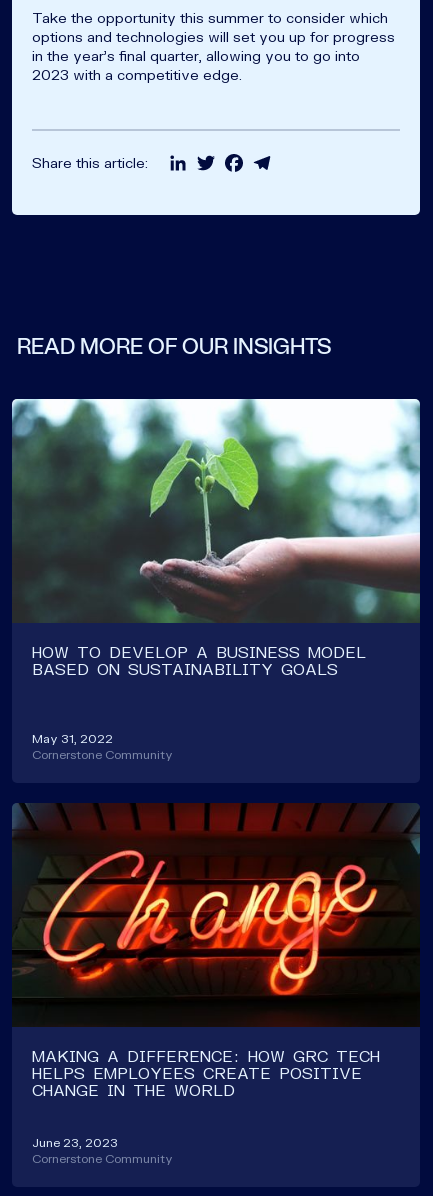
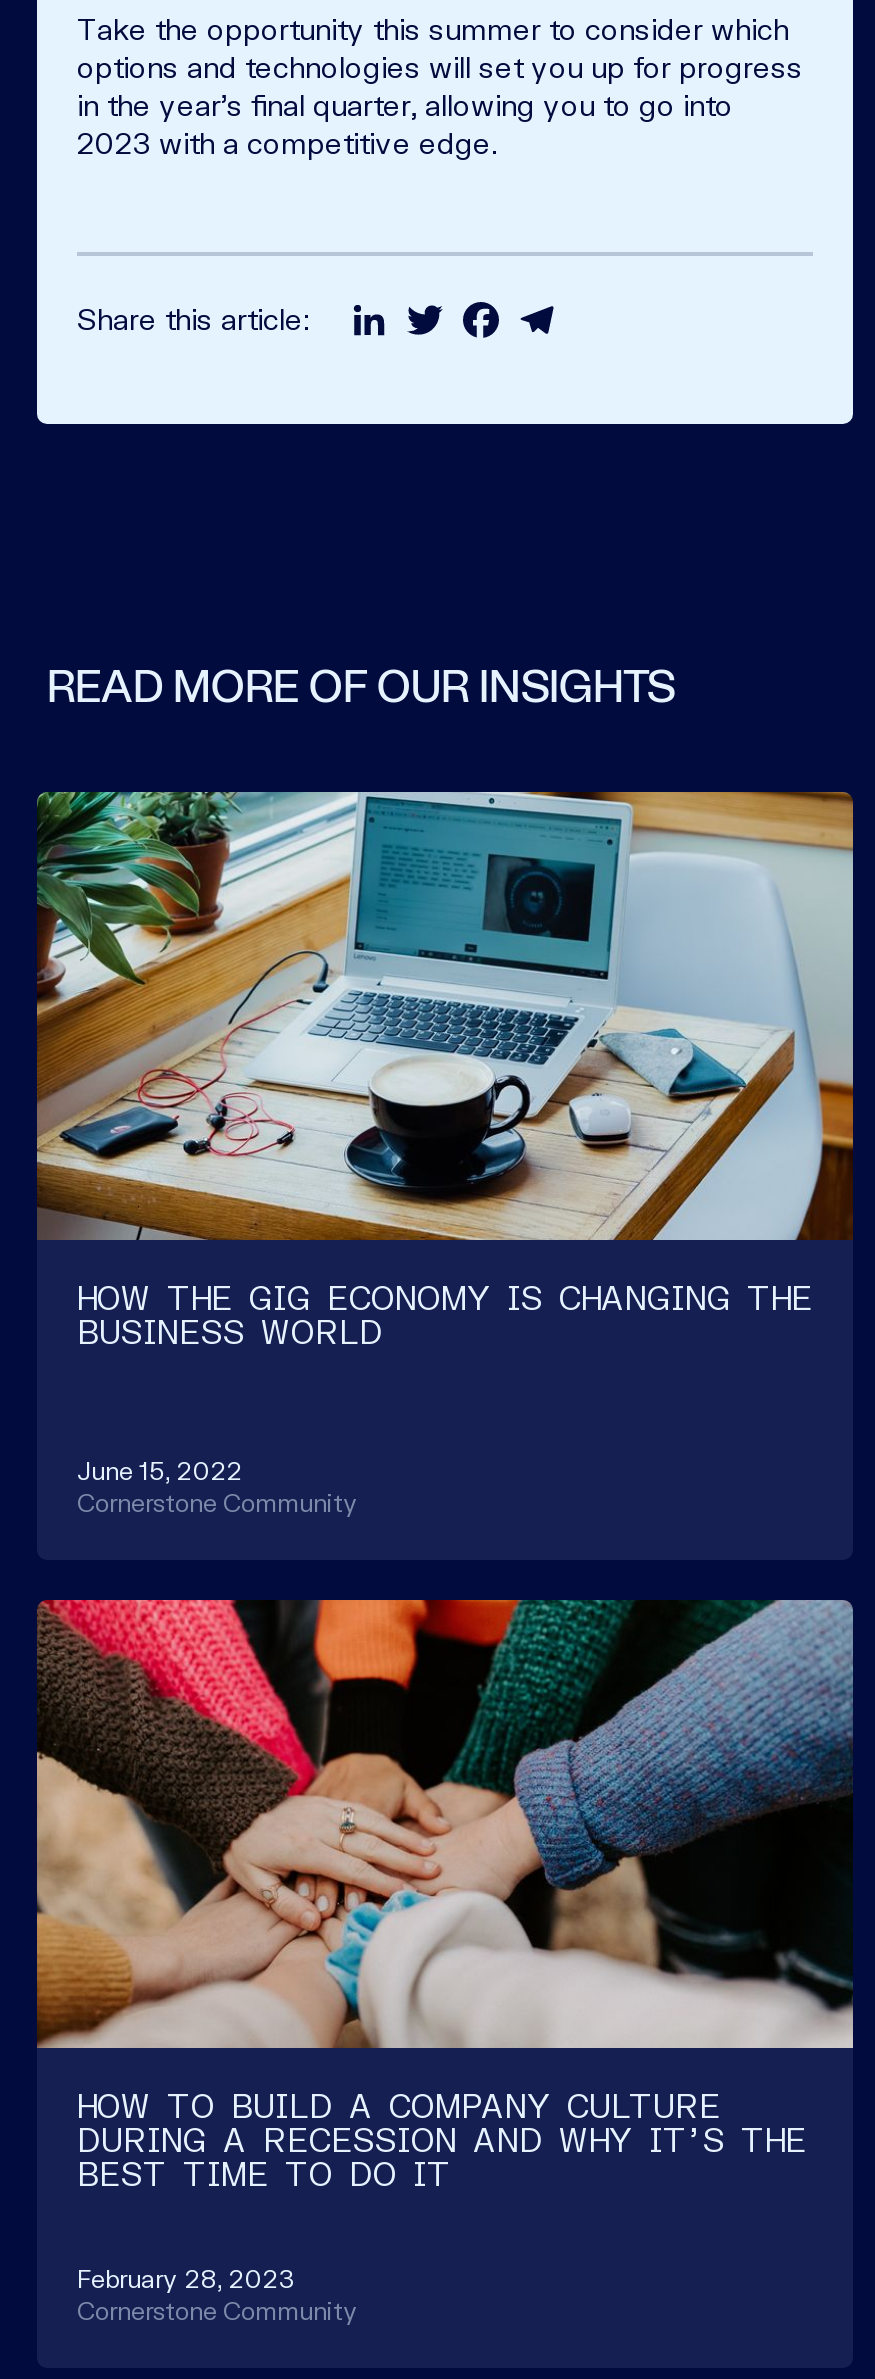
[11,398,421,678] [image] | HOW TO DEVELOP A BUSINESS MODEL | BASED ON SUSTAINABILITY GOALS -> [35,790,855,1349] [image] | HOW THE GIG ECONOMY IS CHANGING THE | BUSINESS WORLD
[32,731,113,746] May 31, 2022 -> [77,1455,243,1485] June 15, 2022
[12,803,420,1099] [image] | MAKING A DIFFERENCE: HOW GRC TECH | HELPS EMPLOYEES CREATE POSITIVE | CHANGE IN THE WORLD -> [35,1598,855,2191] [image] | HOW TO BUILD A COMPANY CULTURE | DURING A RECESSION AND WHY IT'S THE | BEST TIME TO DO IT
[32,1135,118,1150] June 23, 2023 -> [77,2263,295,2293] February 28, 2023

